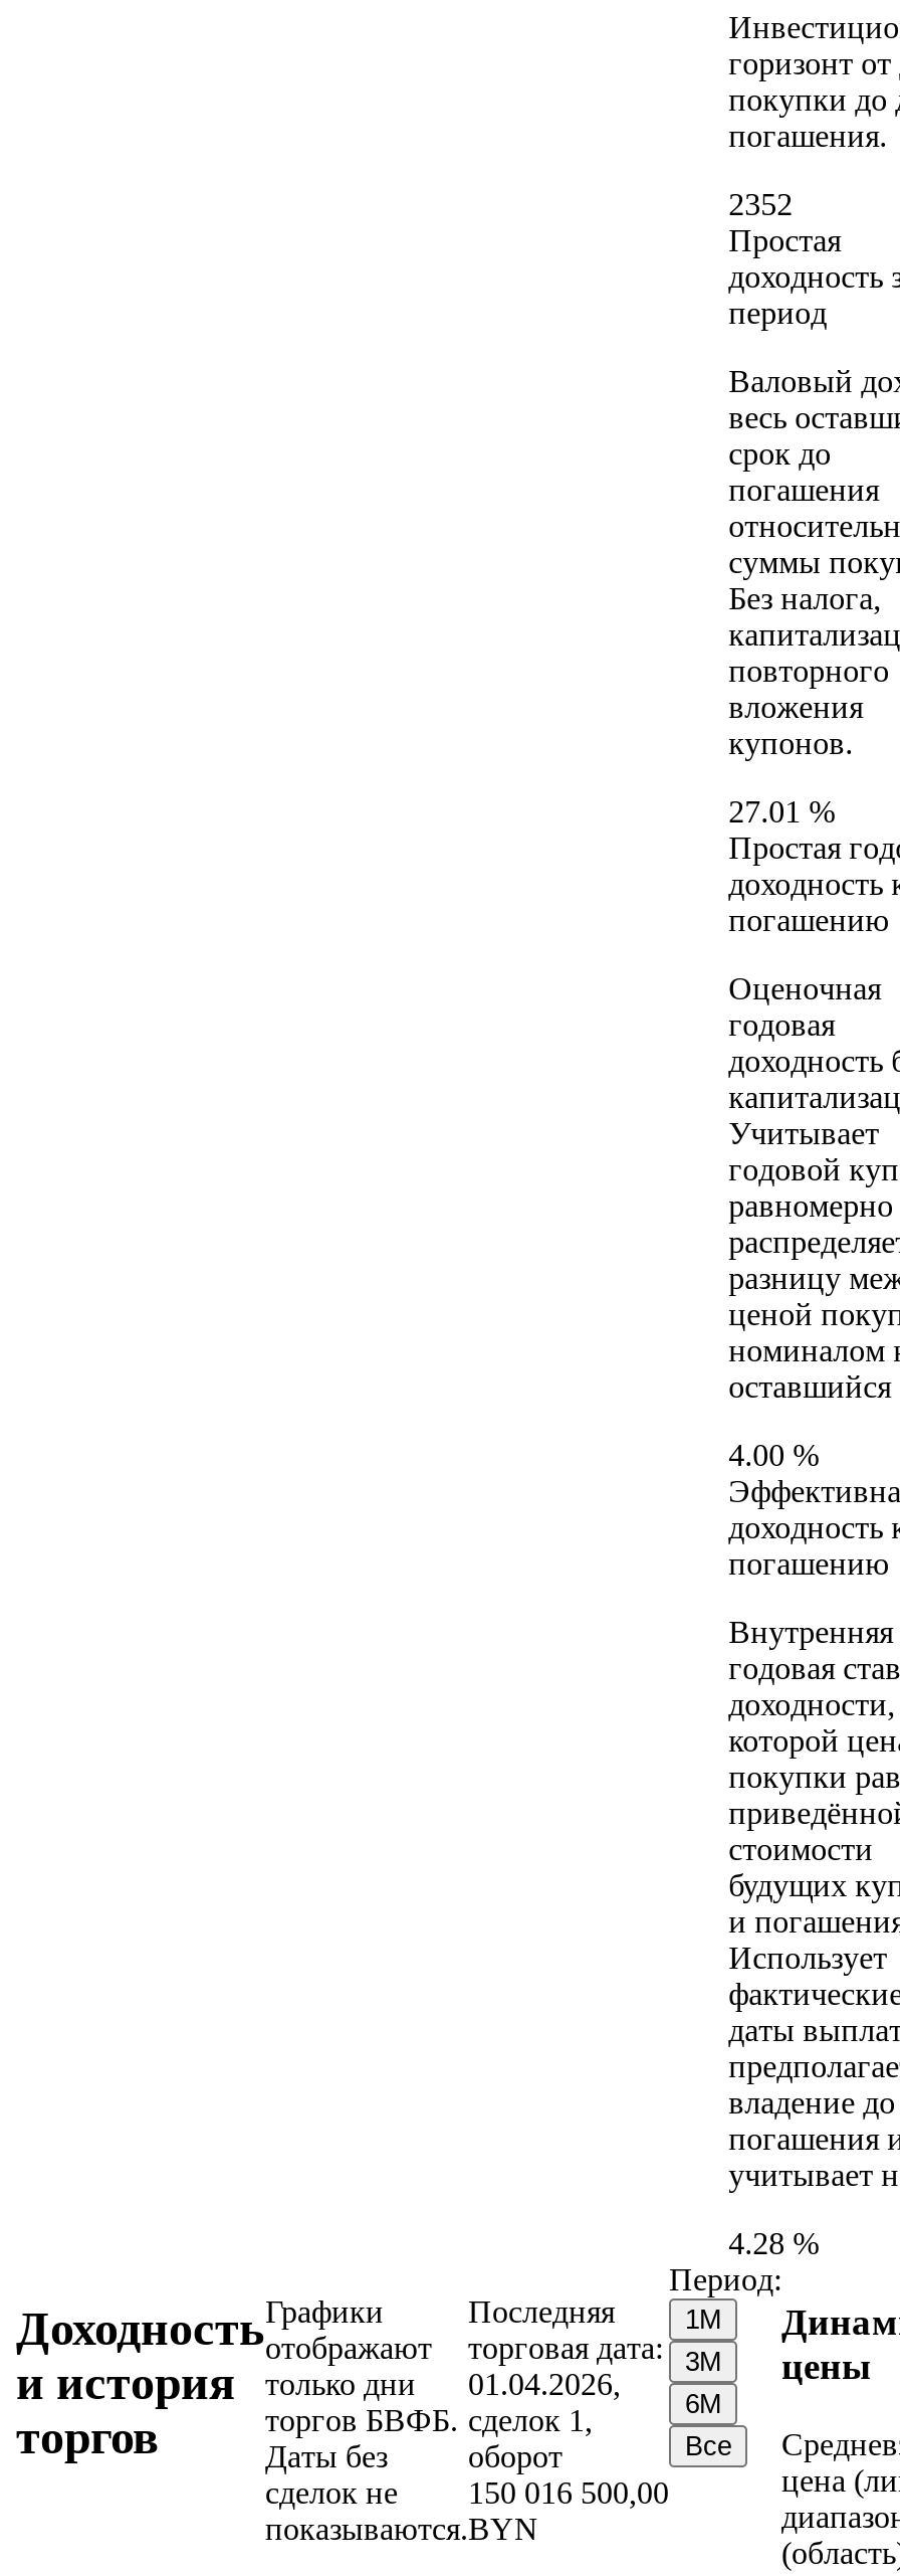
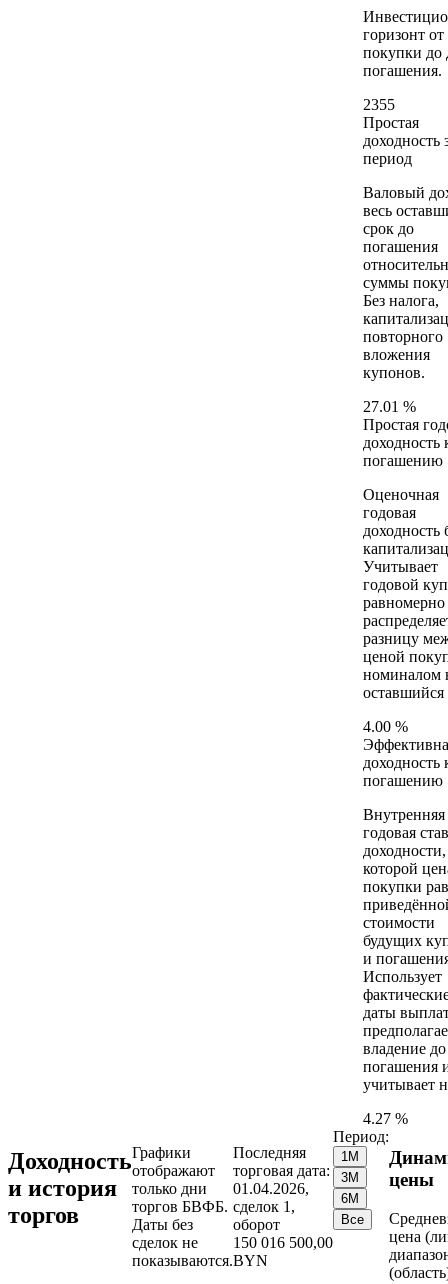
[728,188,793,222] 2352 -> [363,96,395,113] 2355
[728,2227,819,2261] 4.28 % -> [363,1110,408,1127] 4.27 %

